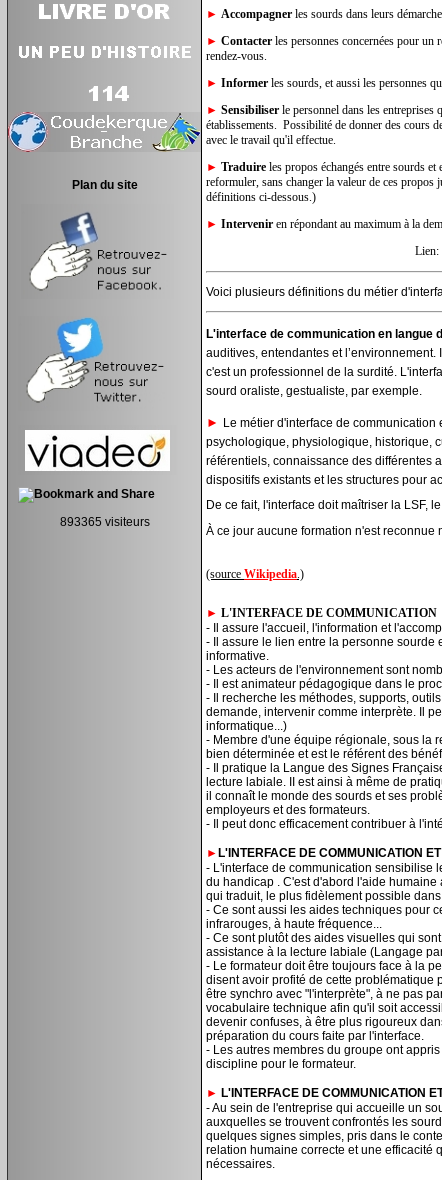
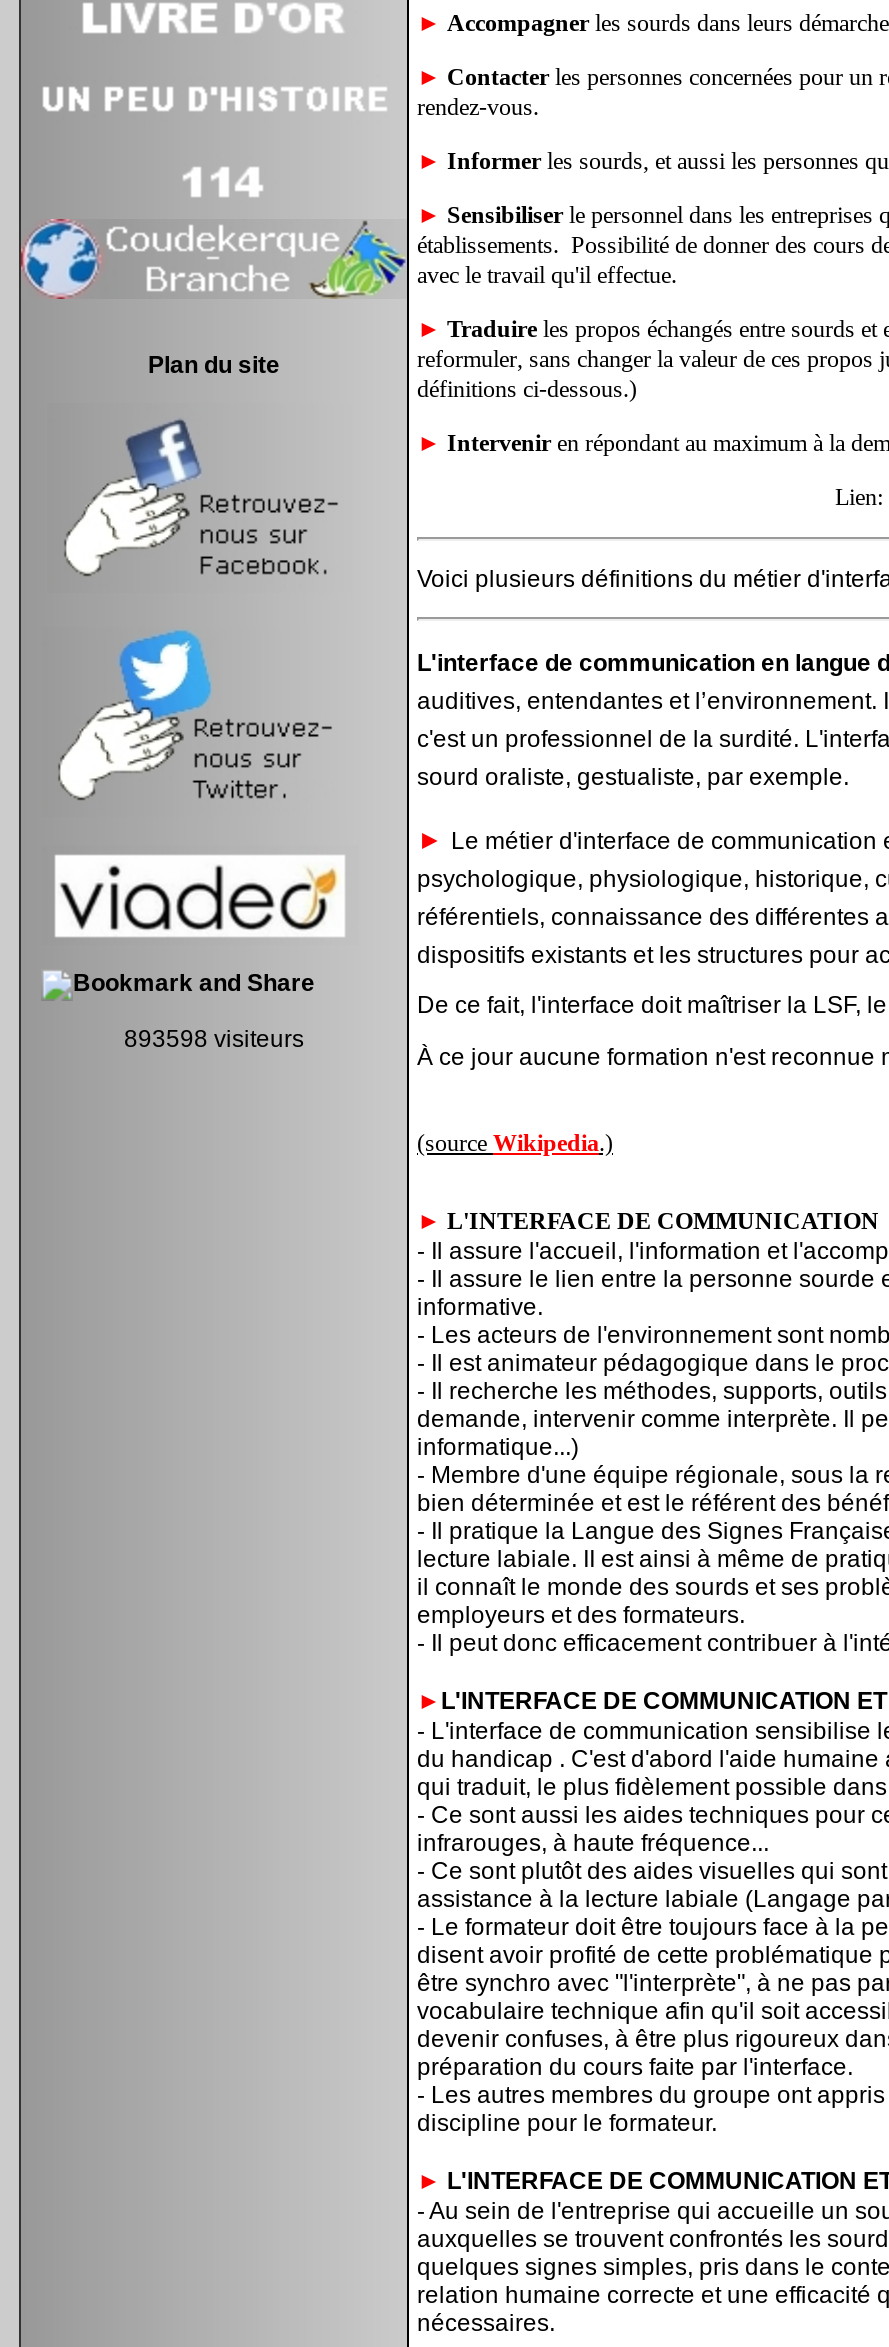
[59,515,149,529] 893365 visiteurs -> [124,1025,304,1053] 893598 visiteurs

